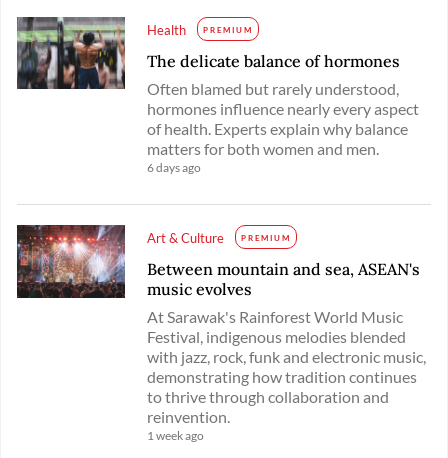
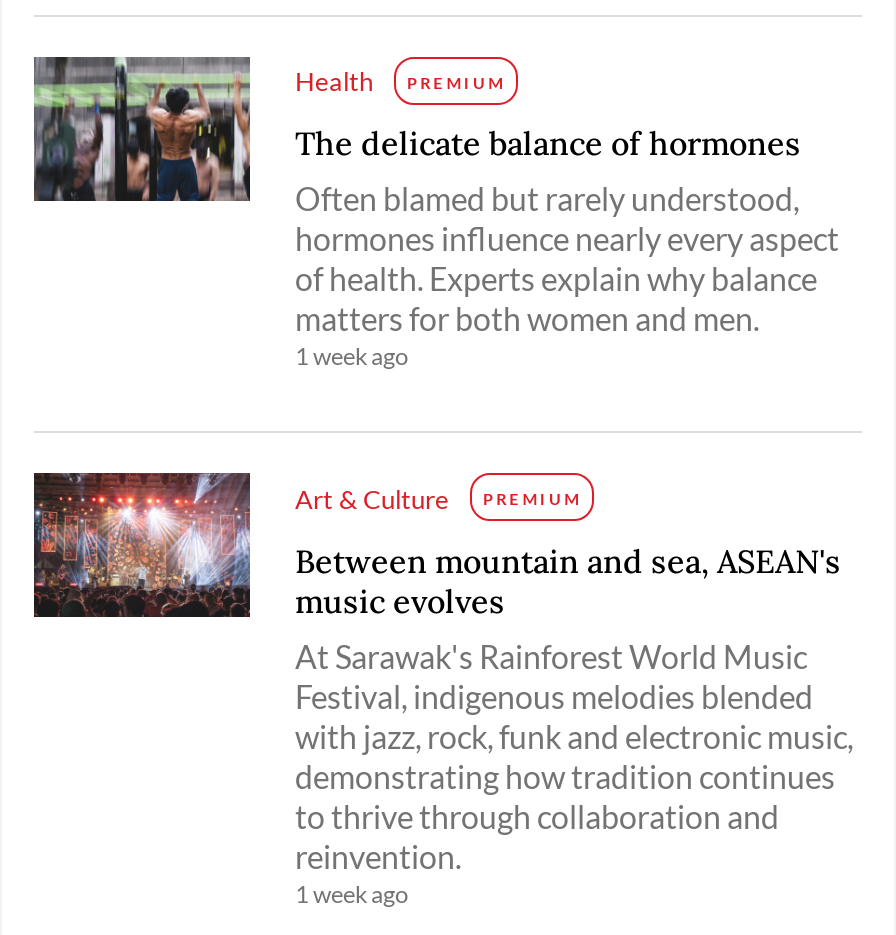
[147,160,201,175] 6 days ago -> [295,342,409,372] 1 week ago

